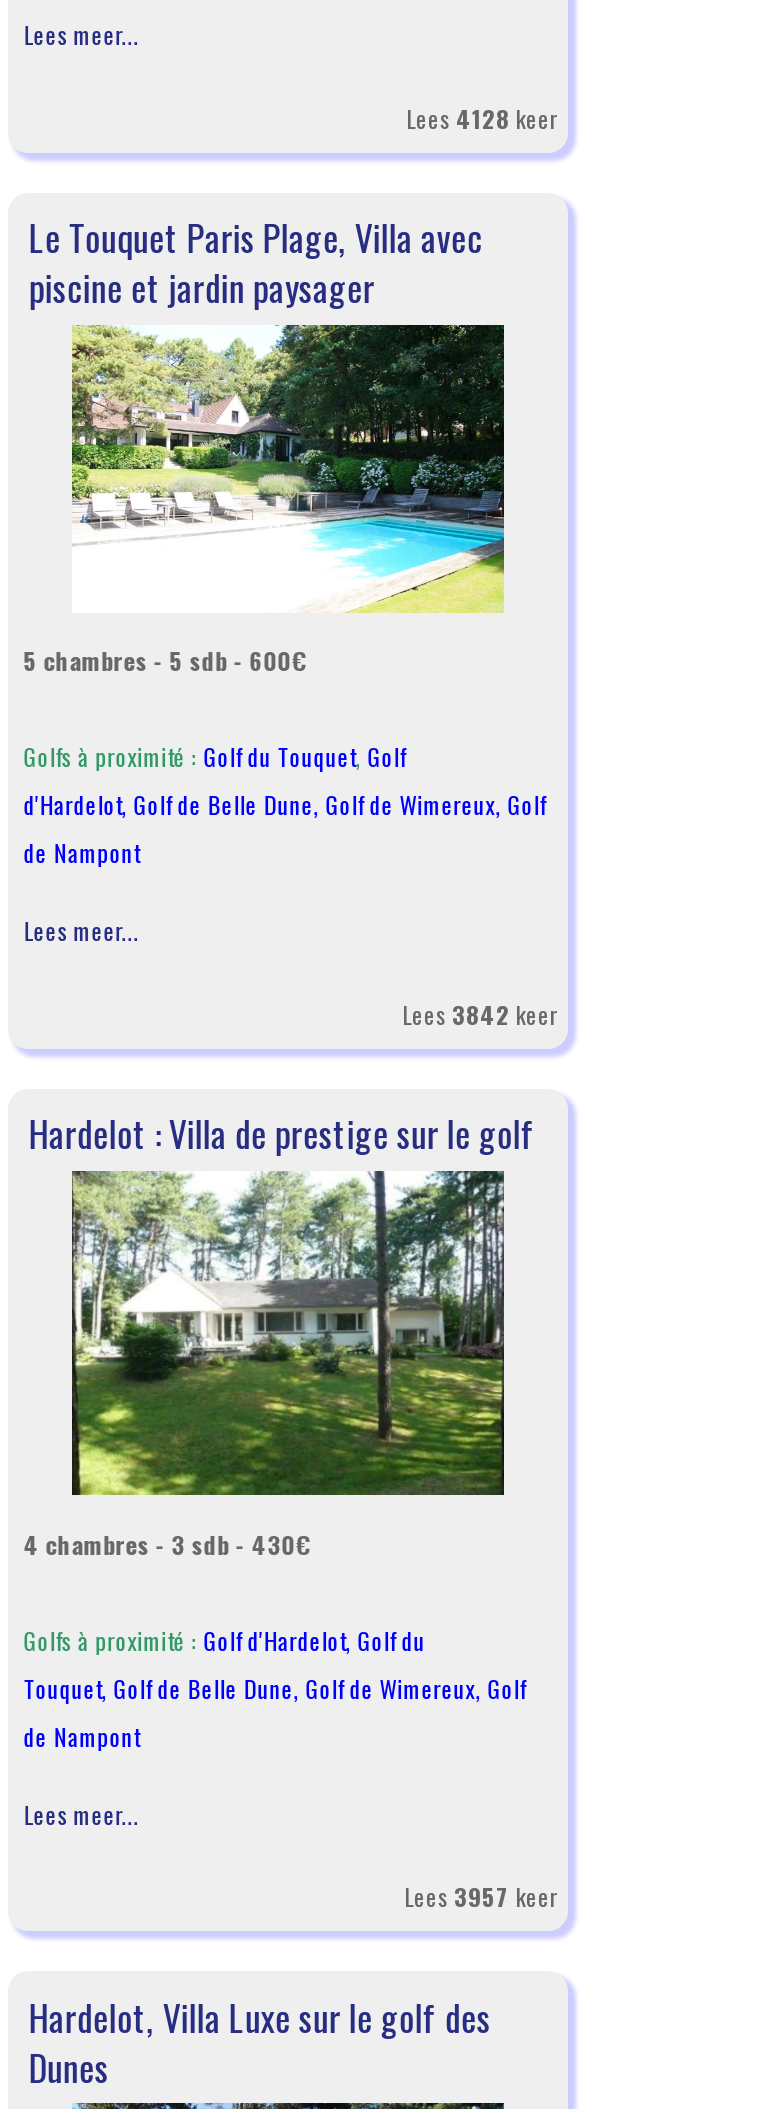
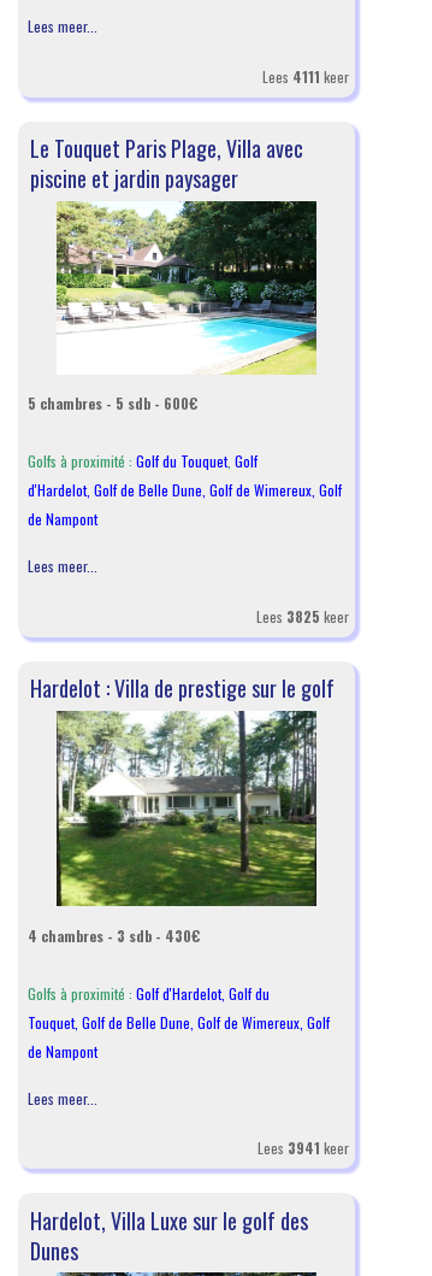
[406,101,558,135] Lees 4128 keer -> [262,66,349,87] Lees 4111 keer
[402,997,558,1031] Lees 3842 keer -> [256,606,349,627] Lees 3825 keer
[404,1880,558,1914] Lees 3957 keer -> [258,1138,349,1158] Lees 3941 keer

